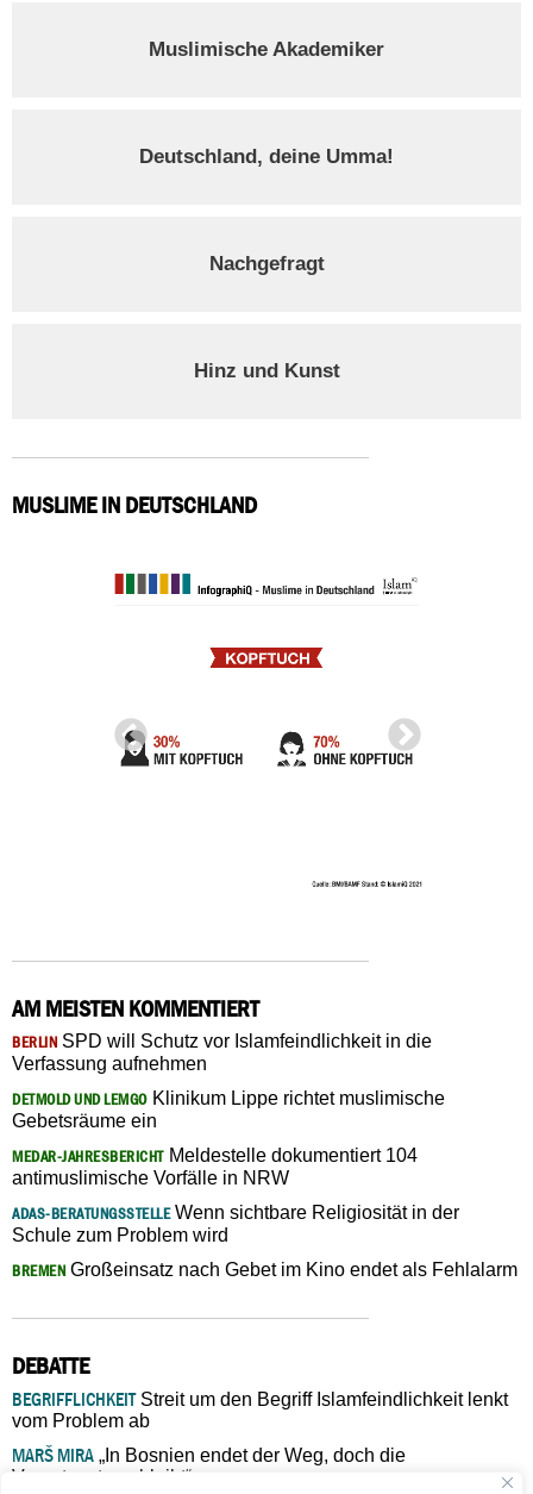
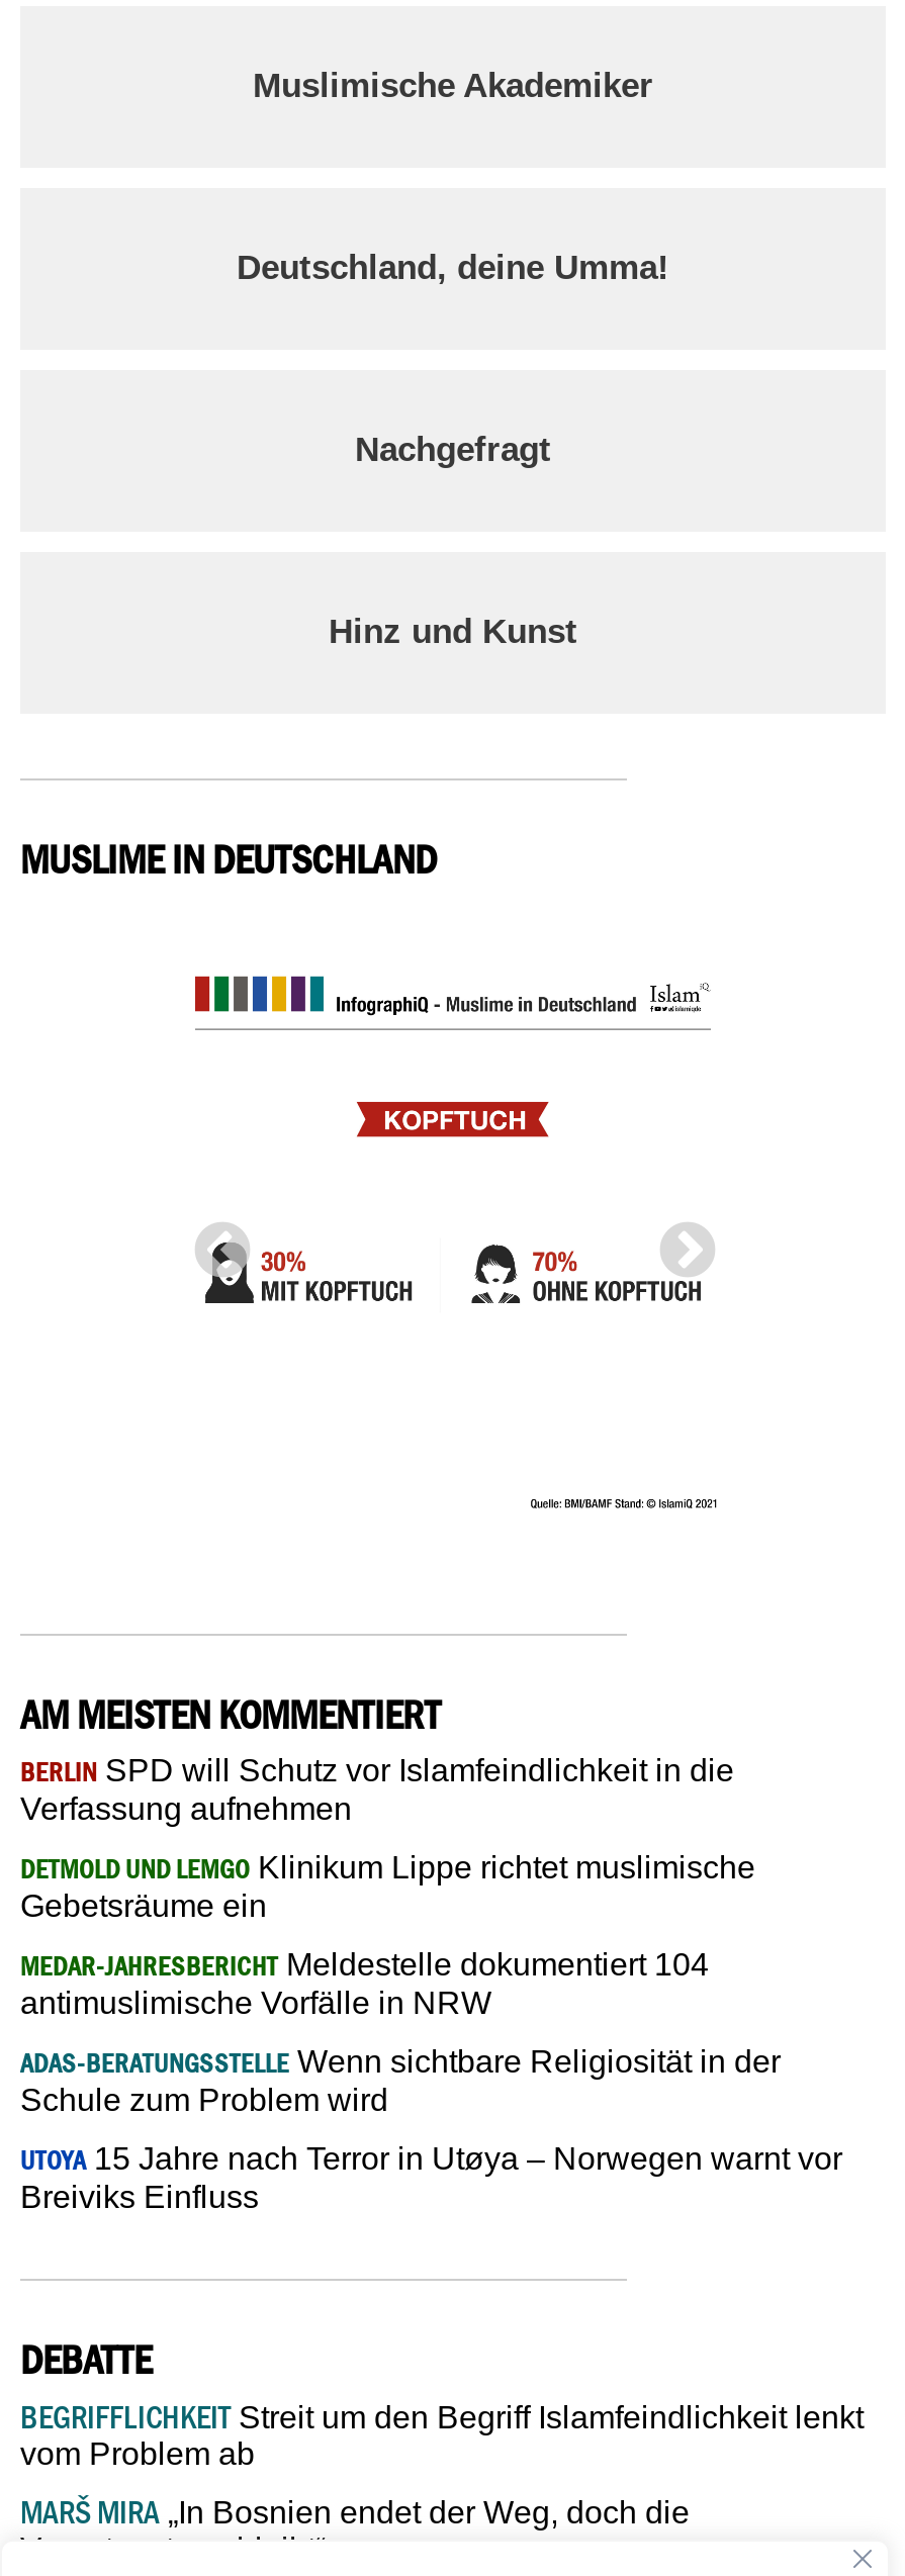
[12,1259,518,1279] BREMEN Großeinsatz nach Gebet im Kino endet als Fehlalarm -> [20,2141,842,2213] UTOYA 15 Jahre nach Terror in Utøya – Norwegen warnt vor | Breiviks Einfluss

